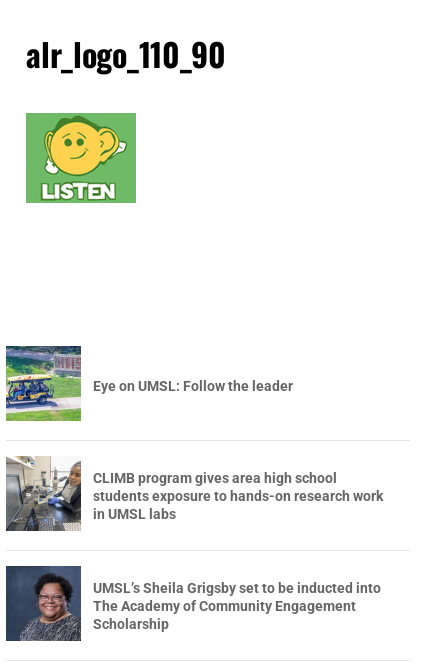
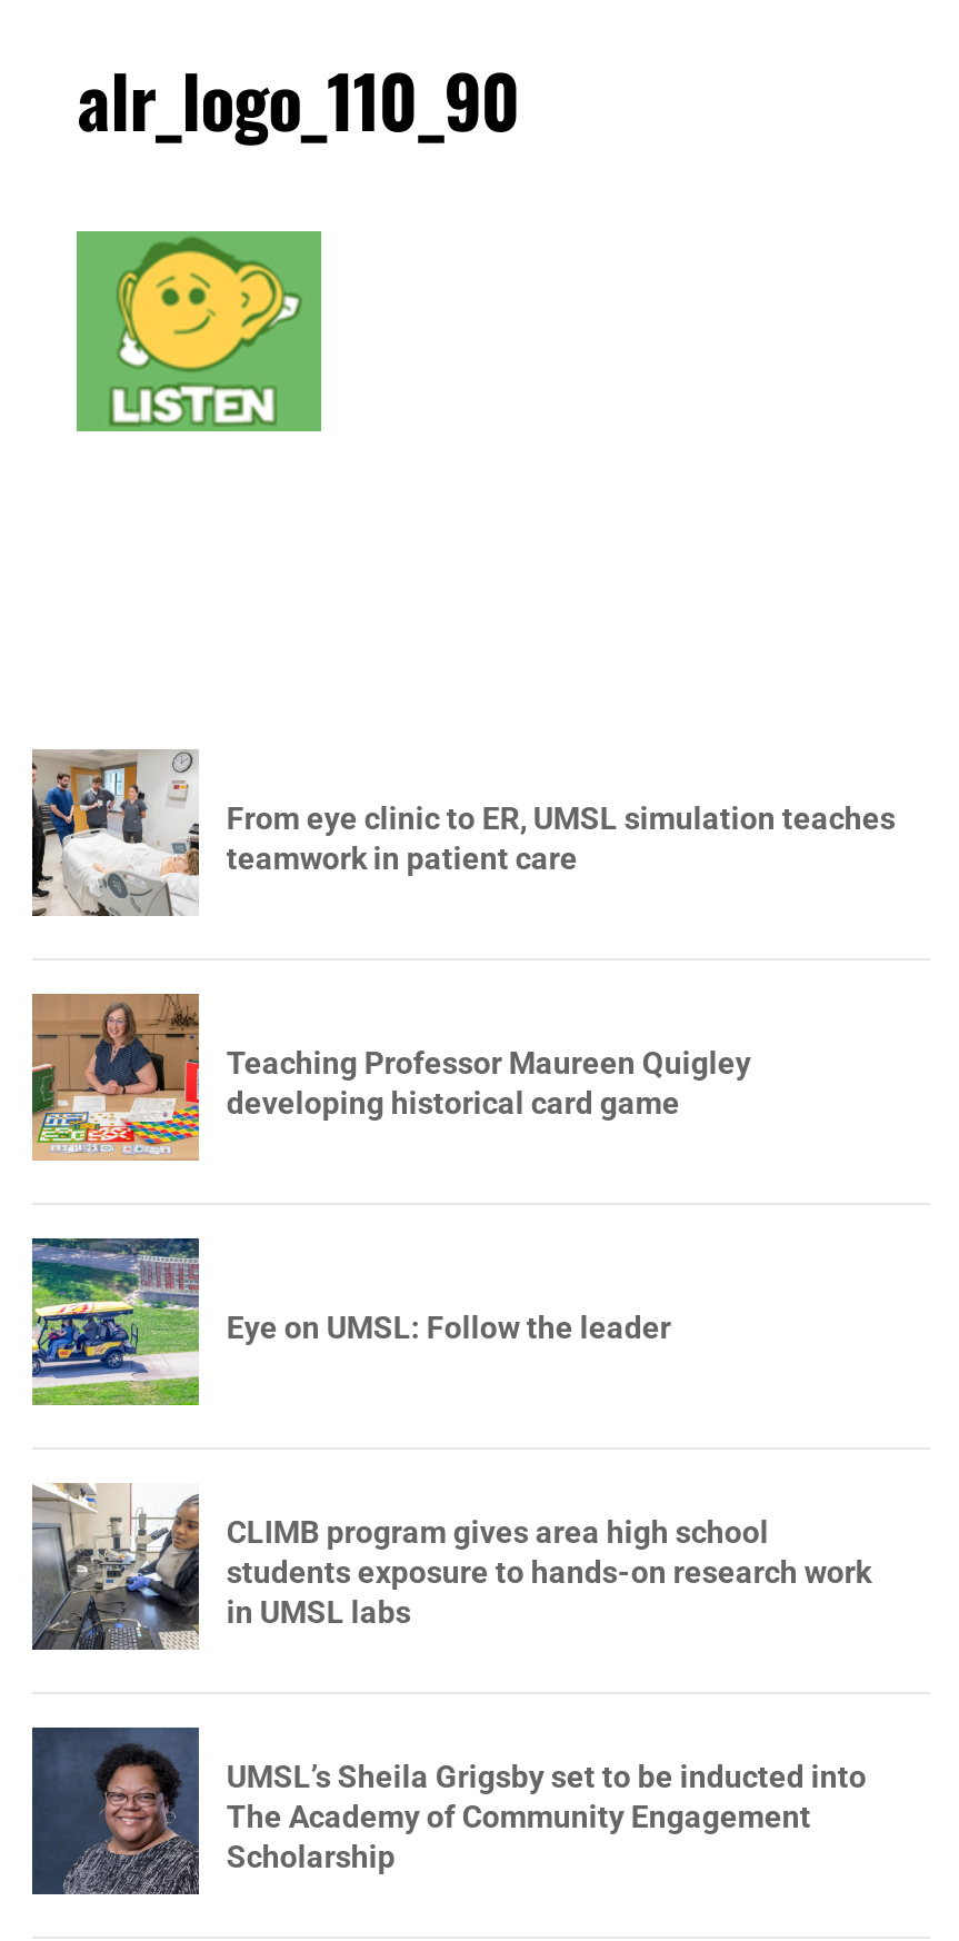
none -> [30,749,895,918] [image] | From eye clinic to ER, UMSL simulation teaches | teamwork in patient care
none -> [30,992,751,1161] [image] | Teaching Professor Maureen Quigley | developing historical card game

